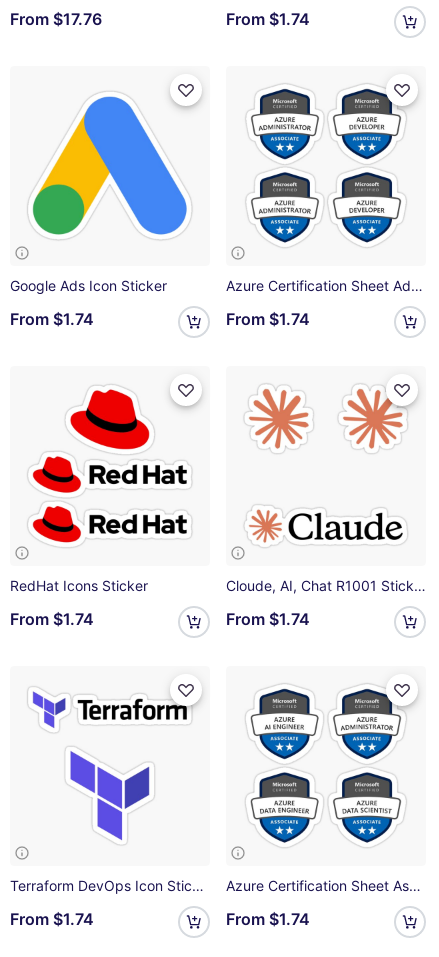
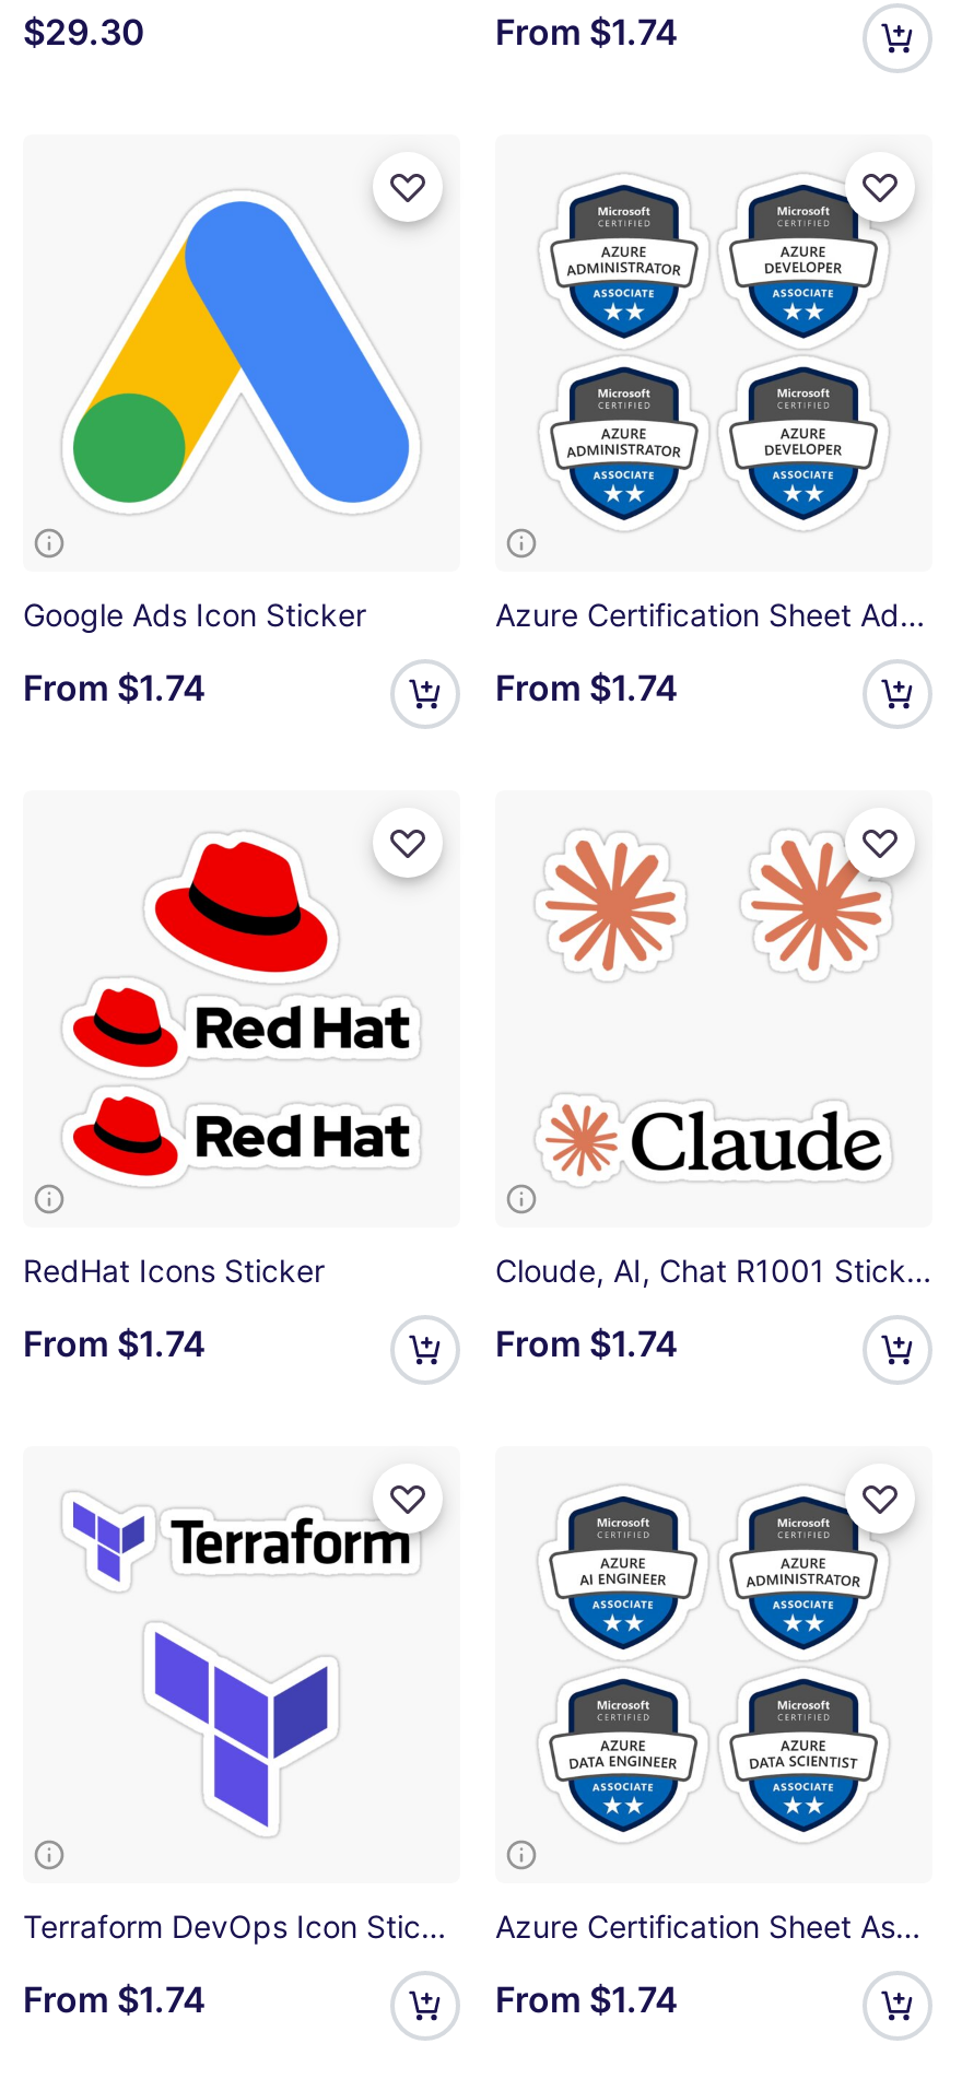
[10,9,102,29] From $17.76 -> [23,10,145,54] $29.30

